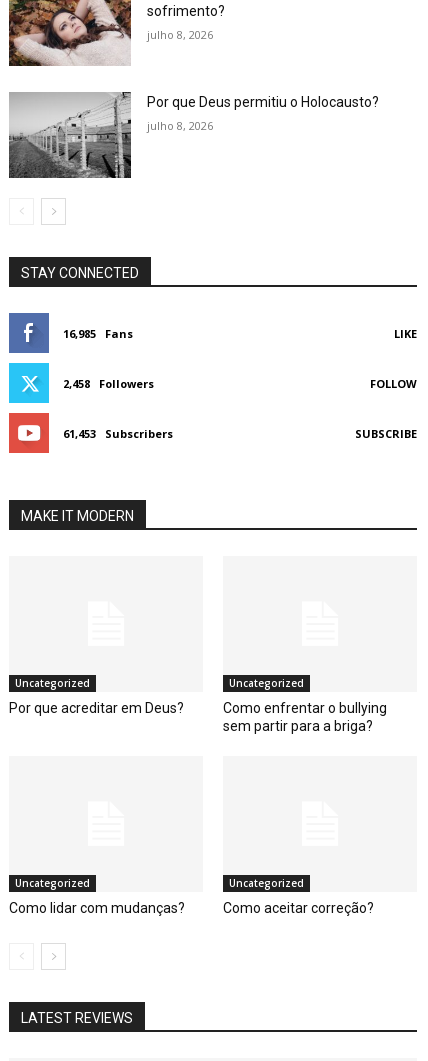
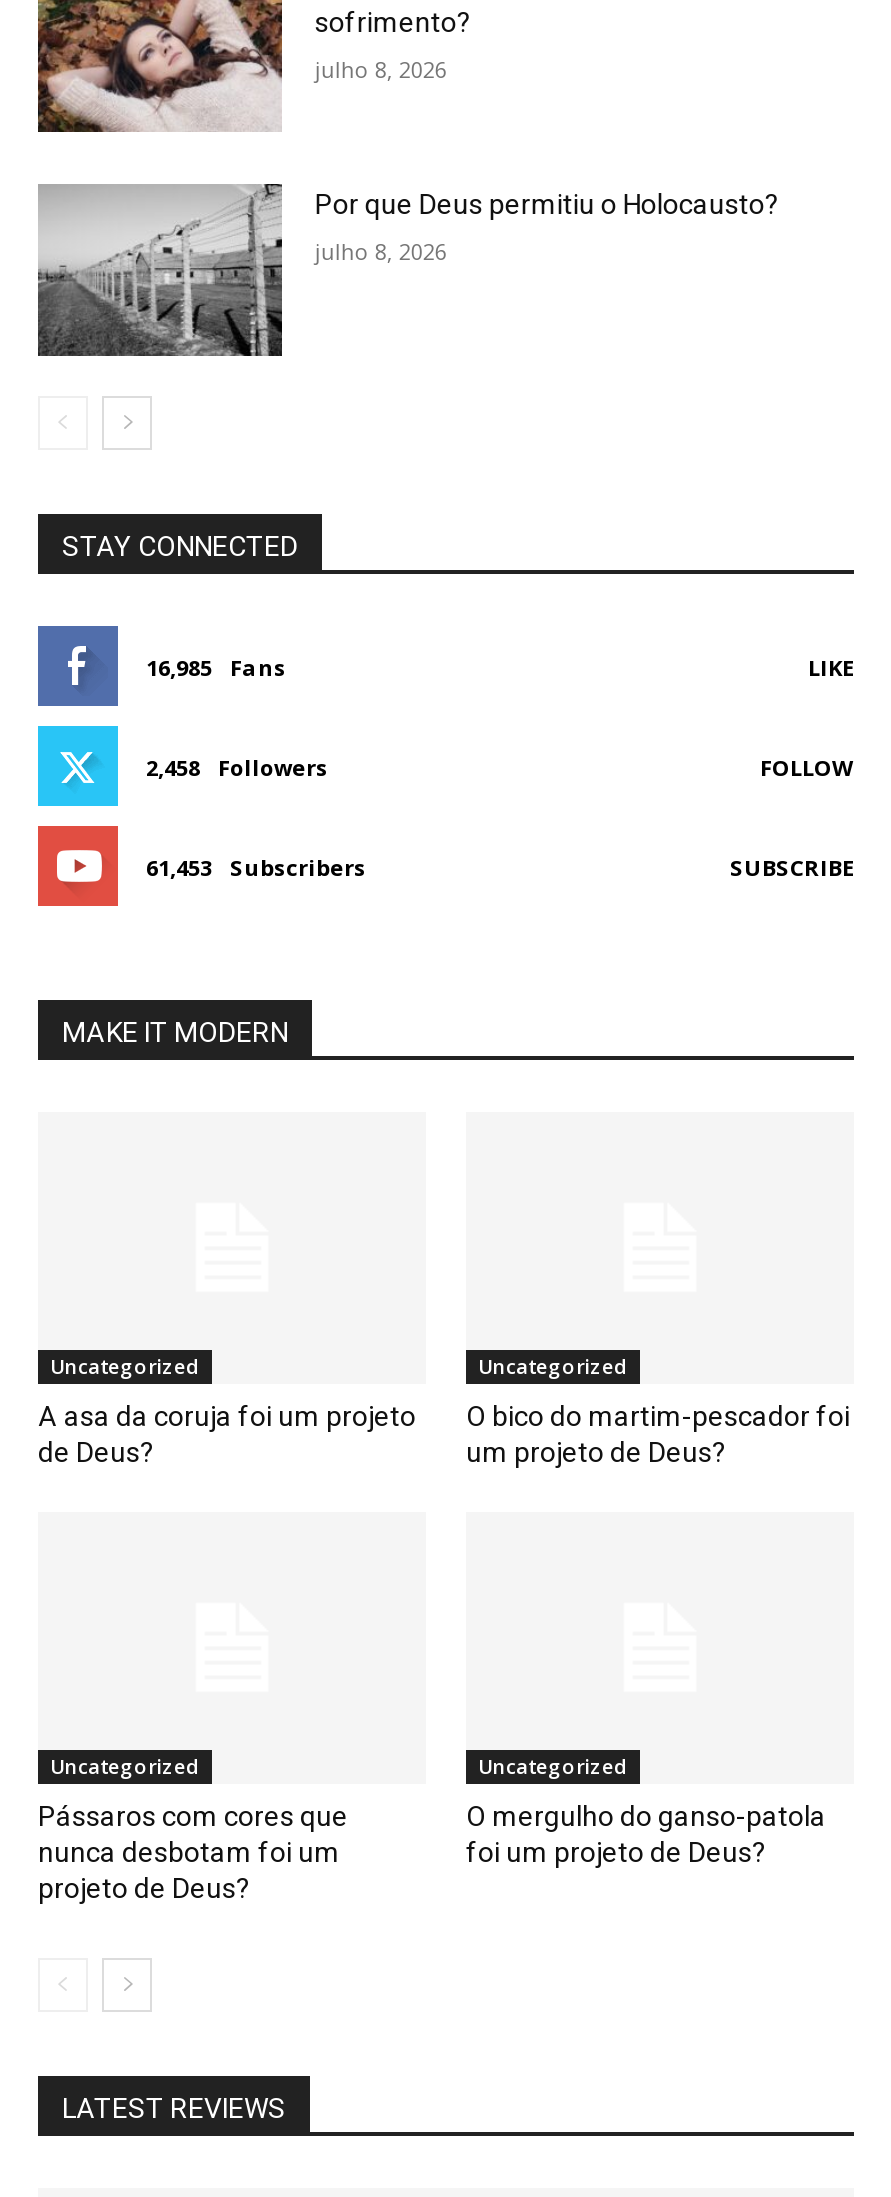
[9,700,184,716] Por que acreditar em Deus? -> [38,1399,416,1467] A asa da coruja foi um projeto | de Deus?
[223,700,387,734] Como enfrentar o bullying | sem partir para a briga? -> [466,1399,850,1467] O bico do martim-pescador foi | um projeto de Deus?
[9,899,185,915] Como lidar com mudanças? -> [38,1799,348,1903] Pássaros com cores que | nunca desbotam foi um | projeto de Deus?
[223,899,374,915] Como aceitar correção? -> [466,1799,826,1867] O mergulho do ganso-patola | foi um projeto de Deus?

